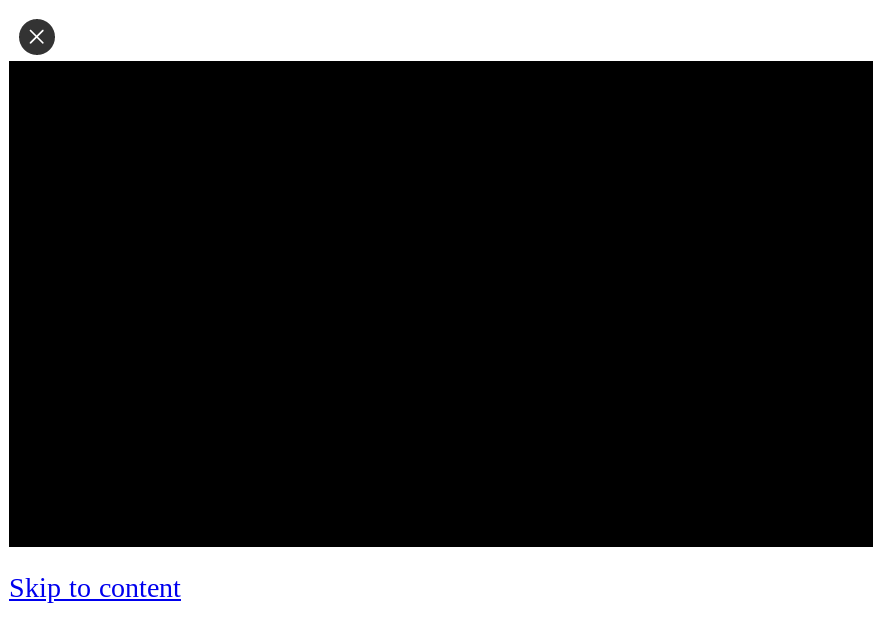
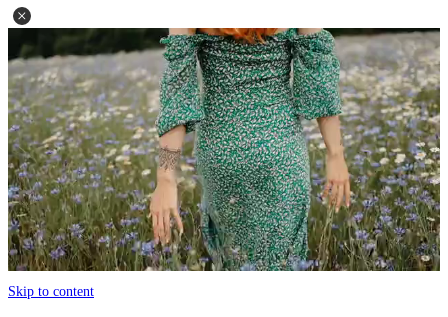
none -> [7,27,441,272] [image]

